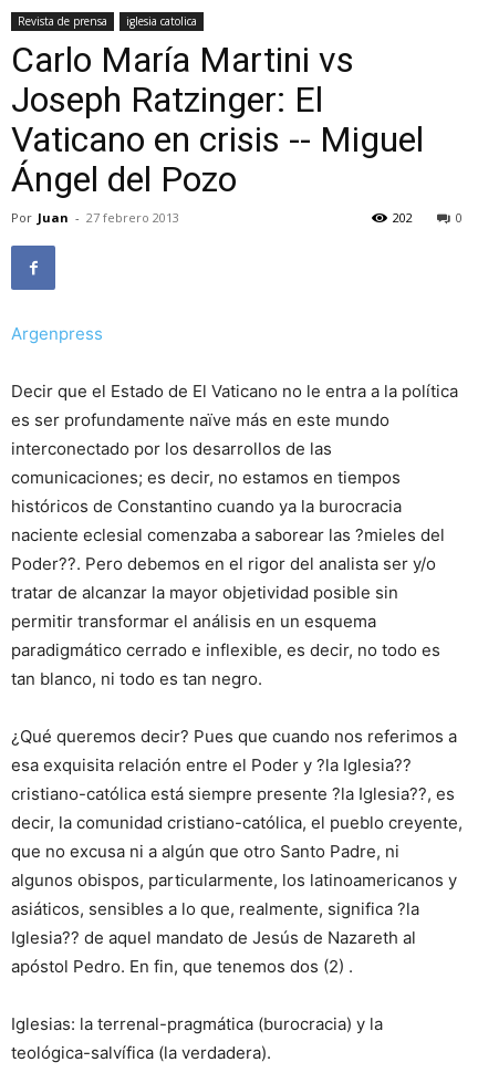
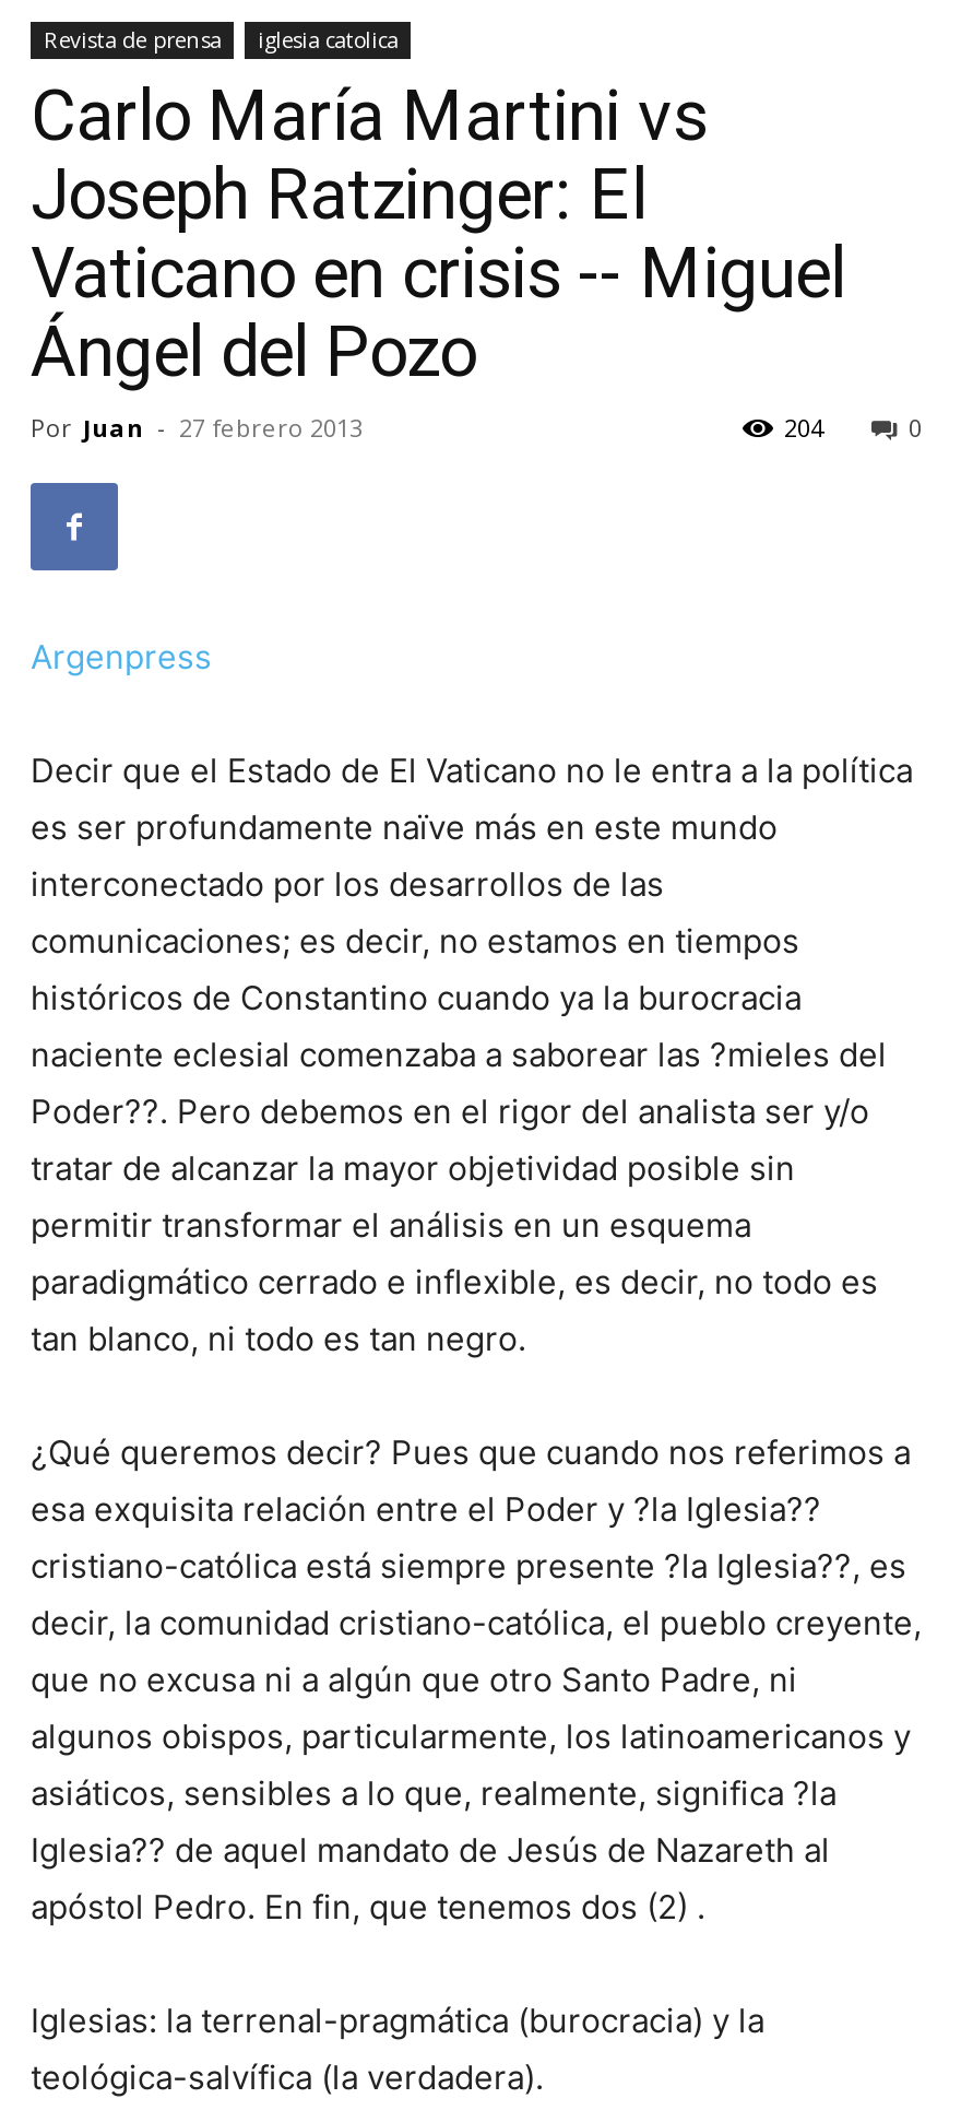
[393,210,413,226] 202 -> [784,412,823,445] 204

